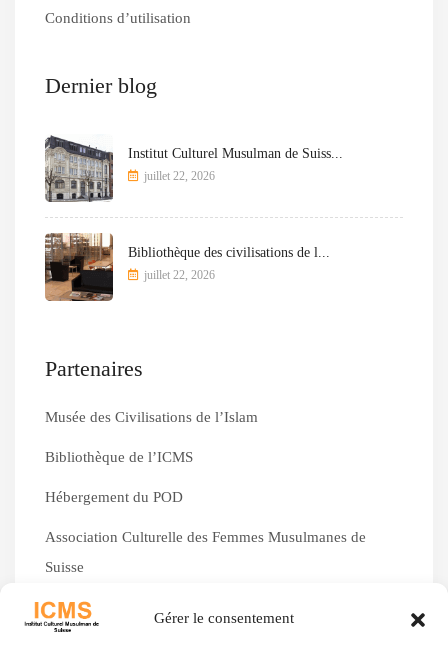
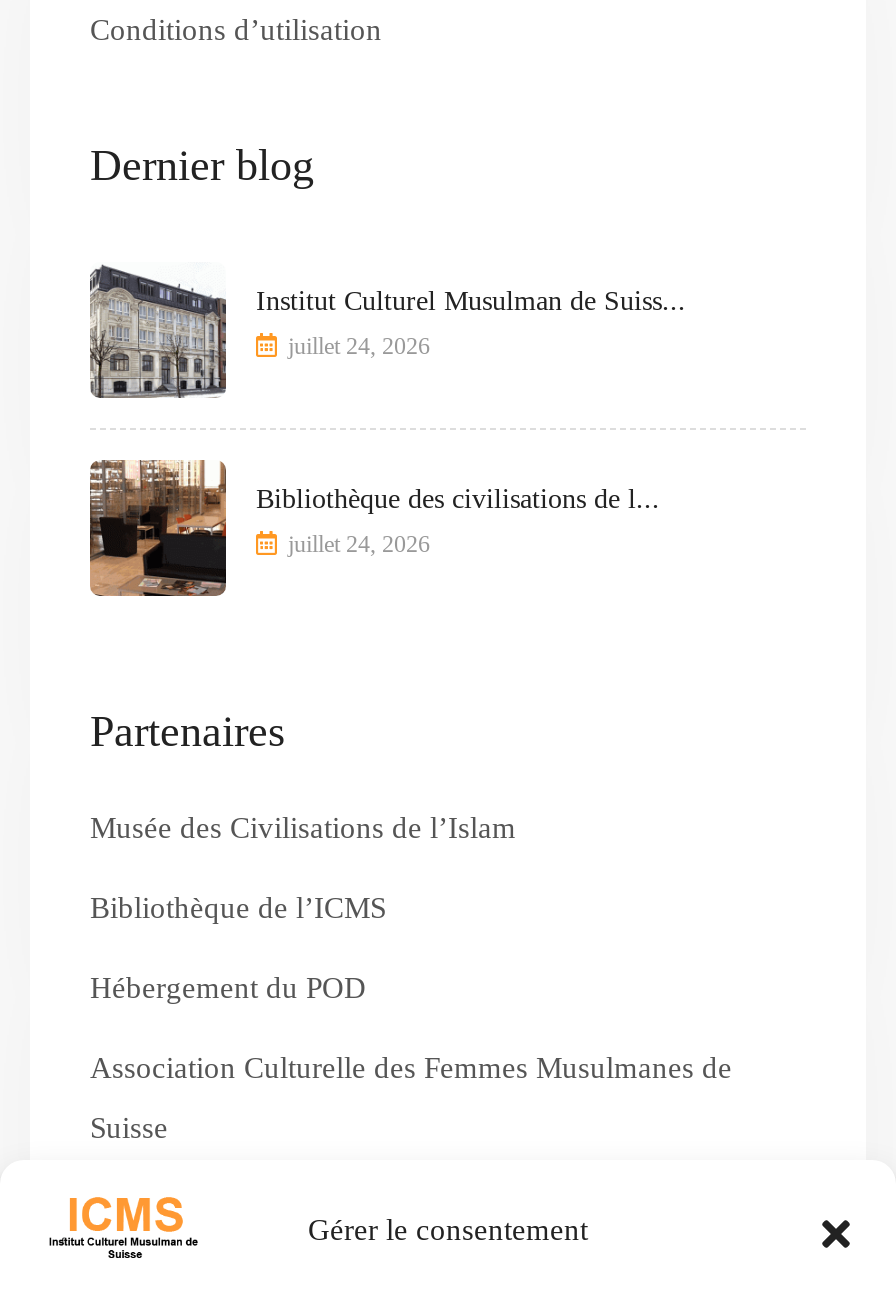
[144,169,215,183] juillet 22, 2026 -> [288,333,430,361] juillet 24, 2026
[144,268,215,282] juillet 22, 2026 -> [288,531,430,559] juillet 24, 2026

